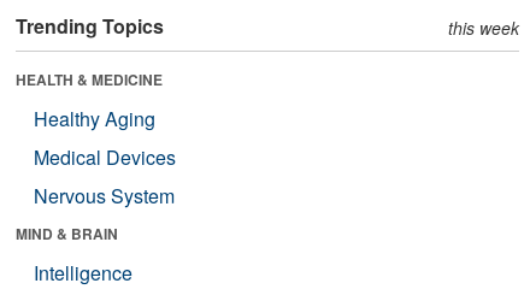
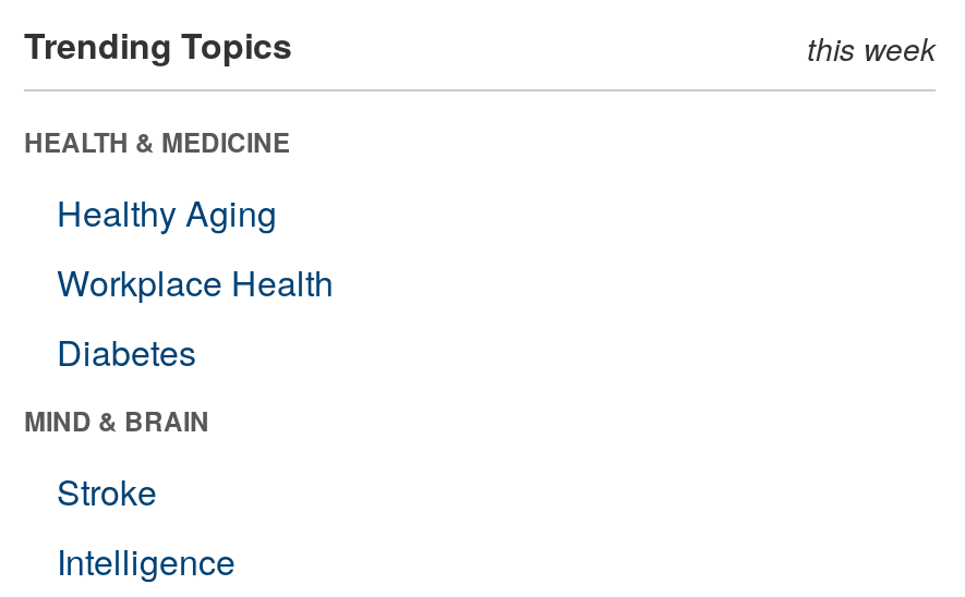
[34,143,176,209] Medical Devices | Nervous System -> [57,257,334,377] Workplace Health | Diabetes
none -> [57,466,157,516] Stroke

